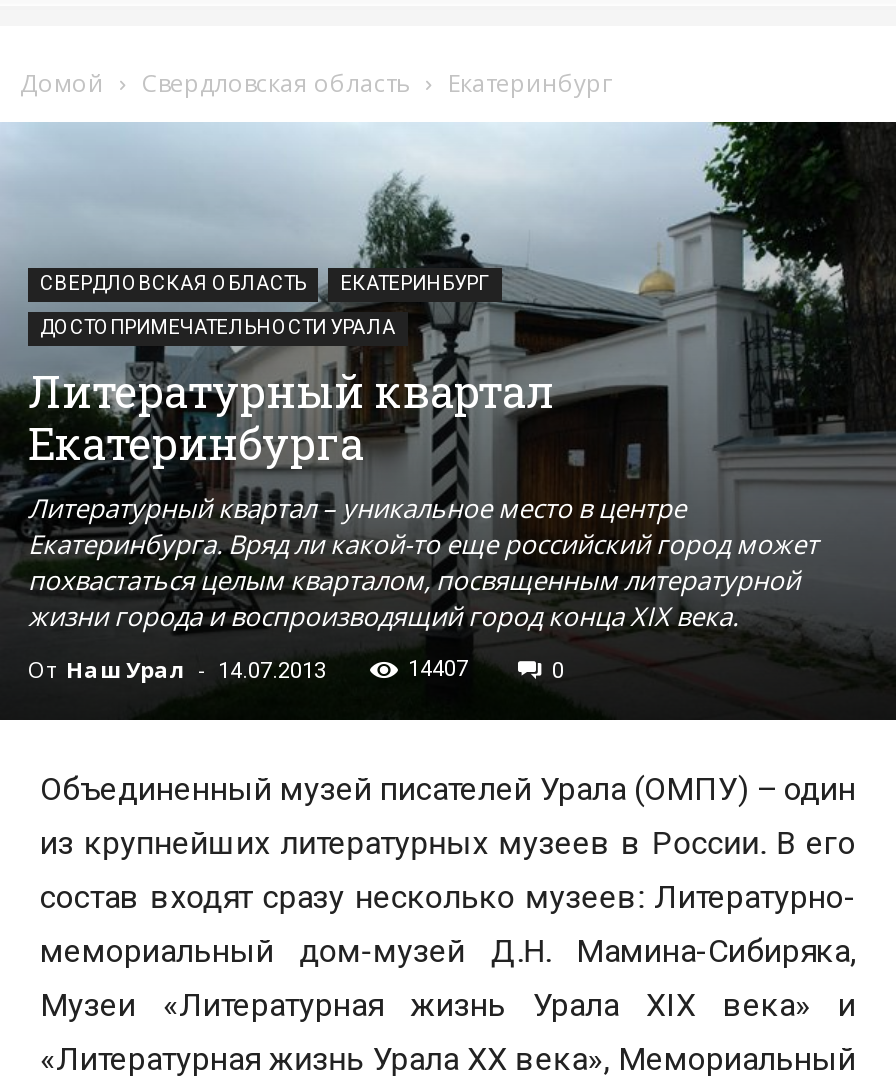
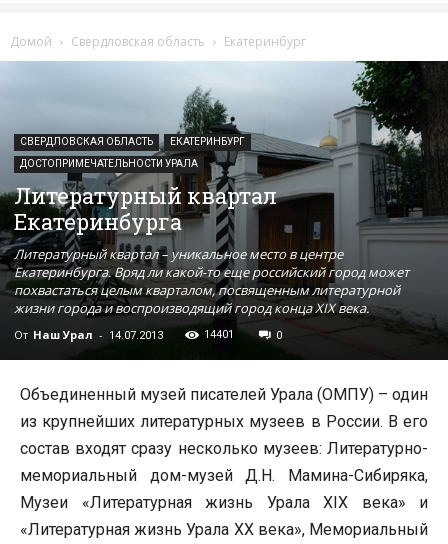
[408,655,468,681] 14407 -> [204,328,234,341] 14401

